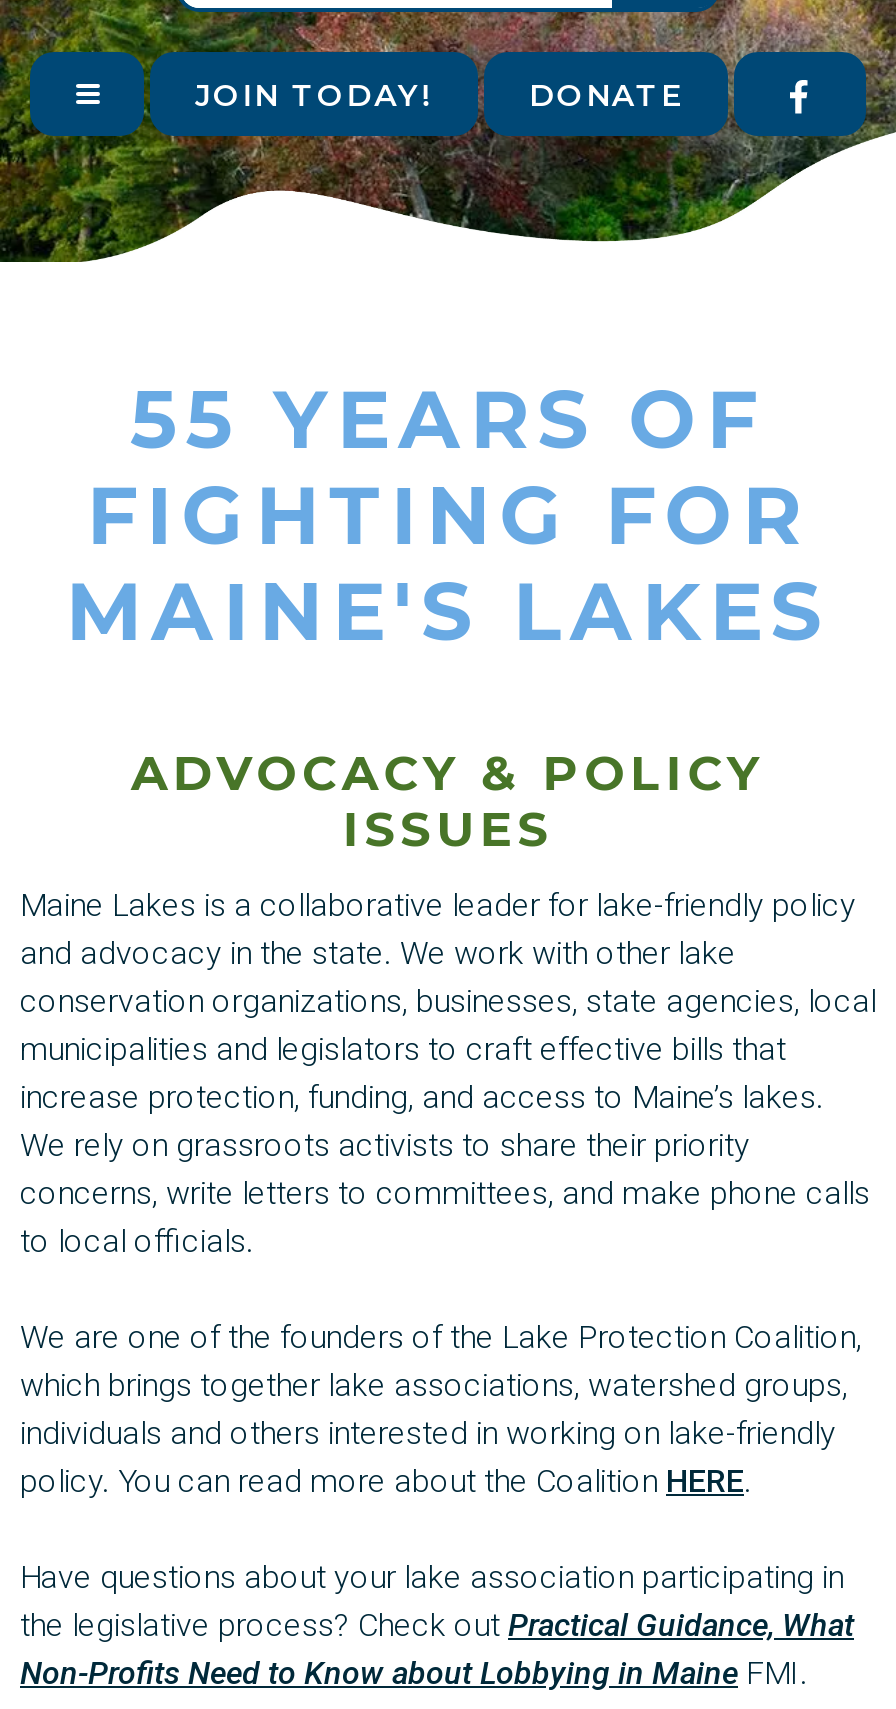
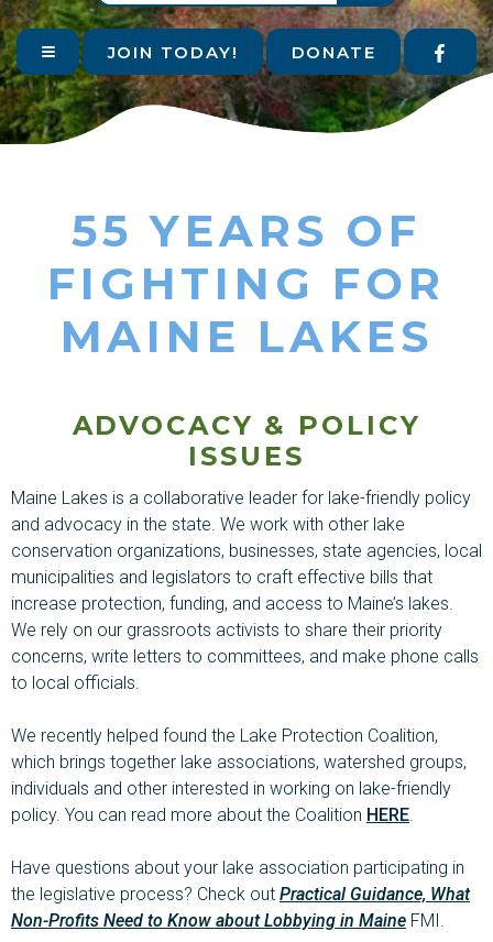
[66,562,830,660] MAINE'S LAKES -> [60,309,433,363] MAINE LAKES
[20,1126,750,1164] We rely on grassroots activists to share their priority -> [11,620,442,641] We rely on our grassroots activists to share their priority
[20,1318,862,1356] We are one of the founders of the Lake Protection Coalition, -> [11,725,438,746] We recently helped found the Lake Protection Coalition,
[20,1414,836,1452] individuals and others interested in working on lake-friendly -> [11,778,451,799] individuals and other interested in working on lake-friendly

